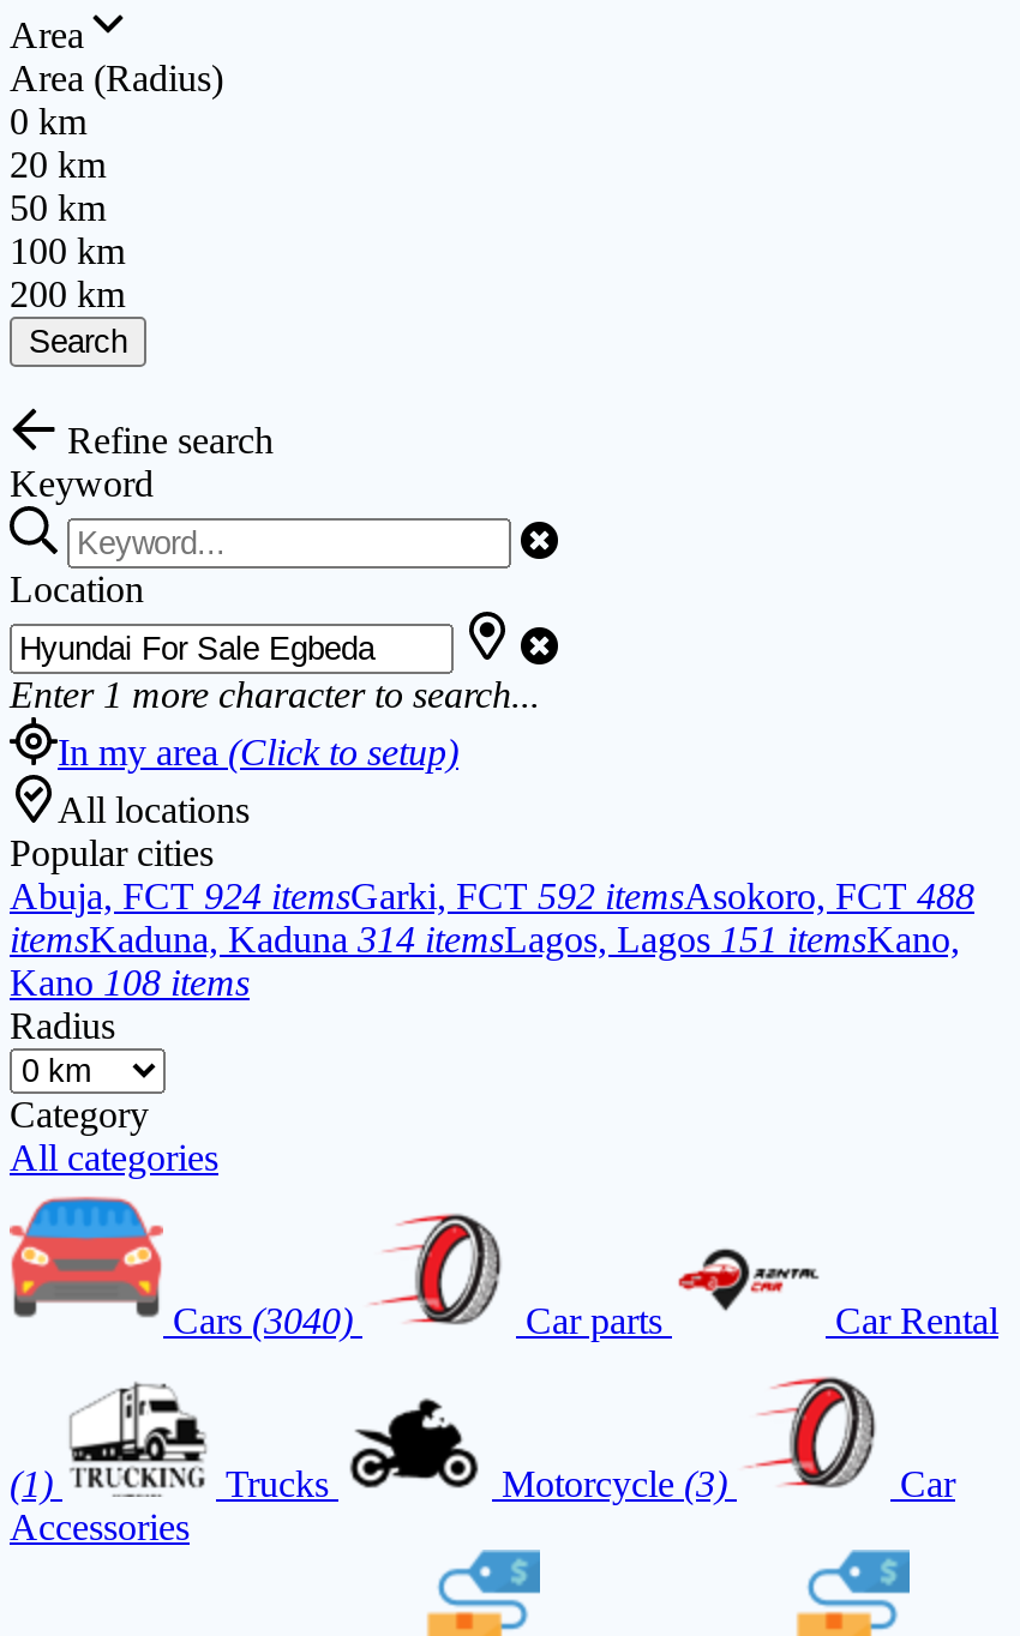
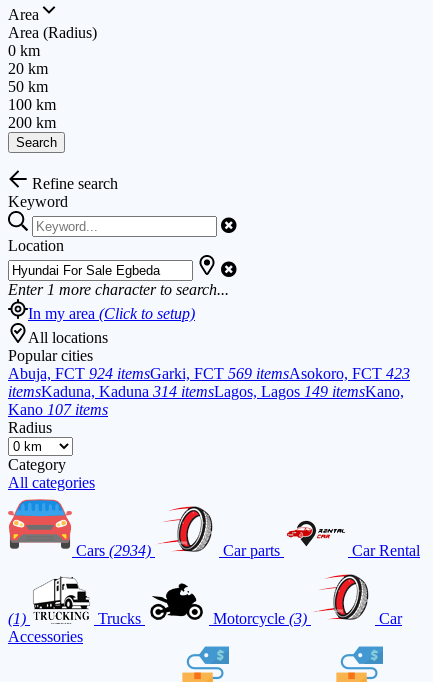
[10,876,974,916] Abuja, FCT 924 itemsGarki, FCT 592 itemsAsokoro, FCT 488 -> [8,365,410,382] Abuja, FCT 924 itemsGarki, FCT 569 itemsAsokoro, FCT 423
[10,919,960,960] itemsKaduna, Kaduna 314 itemsLagos, Lagos 151 itemsKano, -> [8,383,404,400] itemsKaduna, Kaduna 314 itemsLagos, Lagos 149 itemsKano,
[10,962,250,1003] Kano 108 items -> [8,401,108,418] Kano 107 items
[173,1300,353,1341] Cars (3040) -> [76,542,151,559] Cars (2934)

